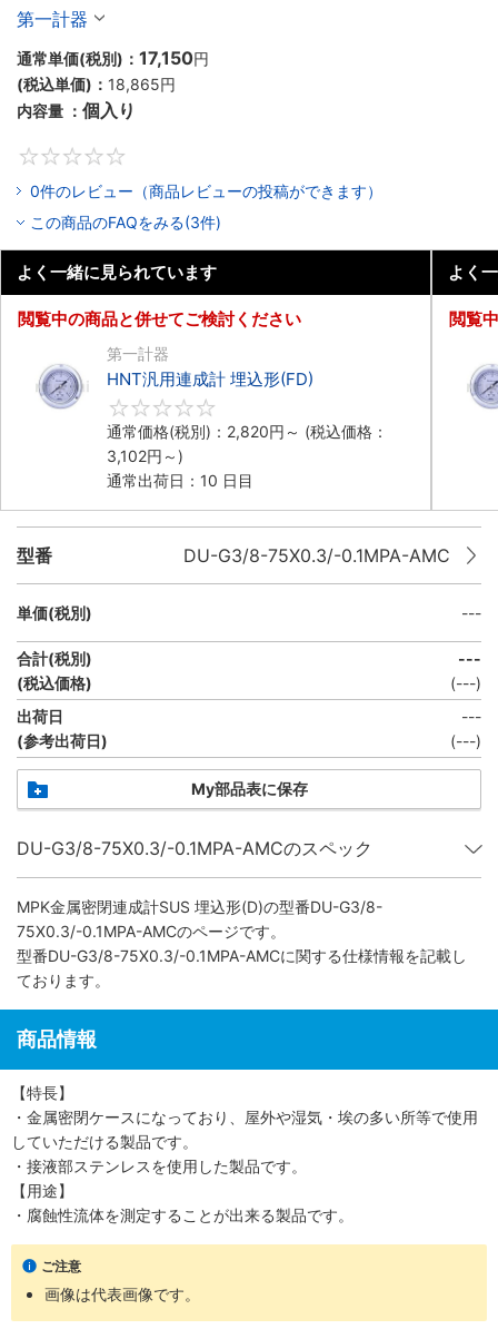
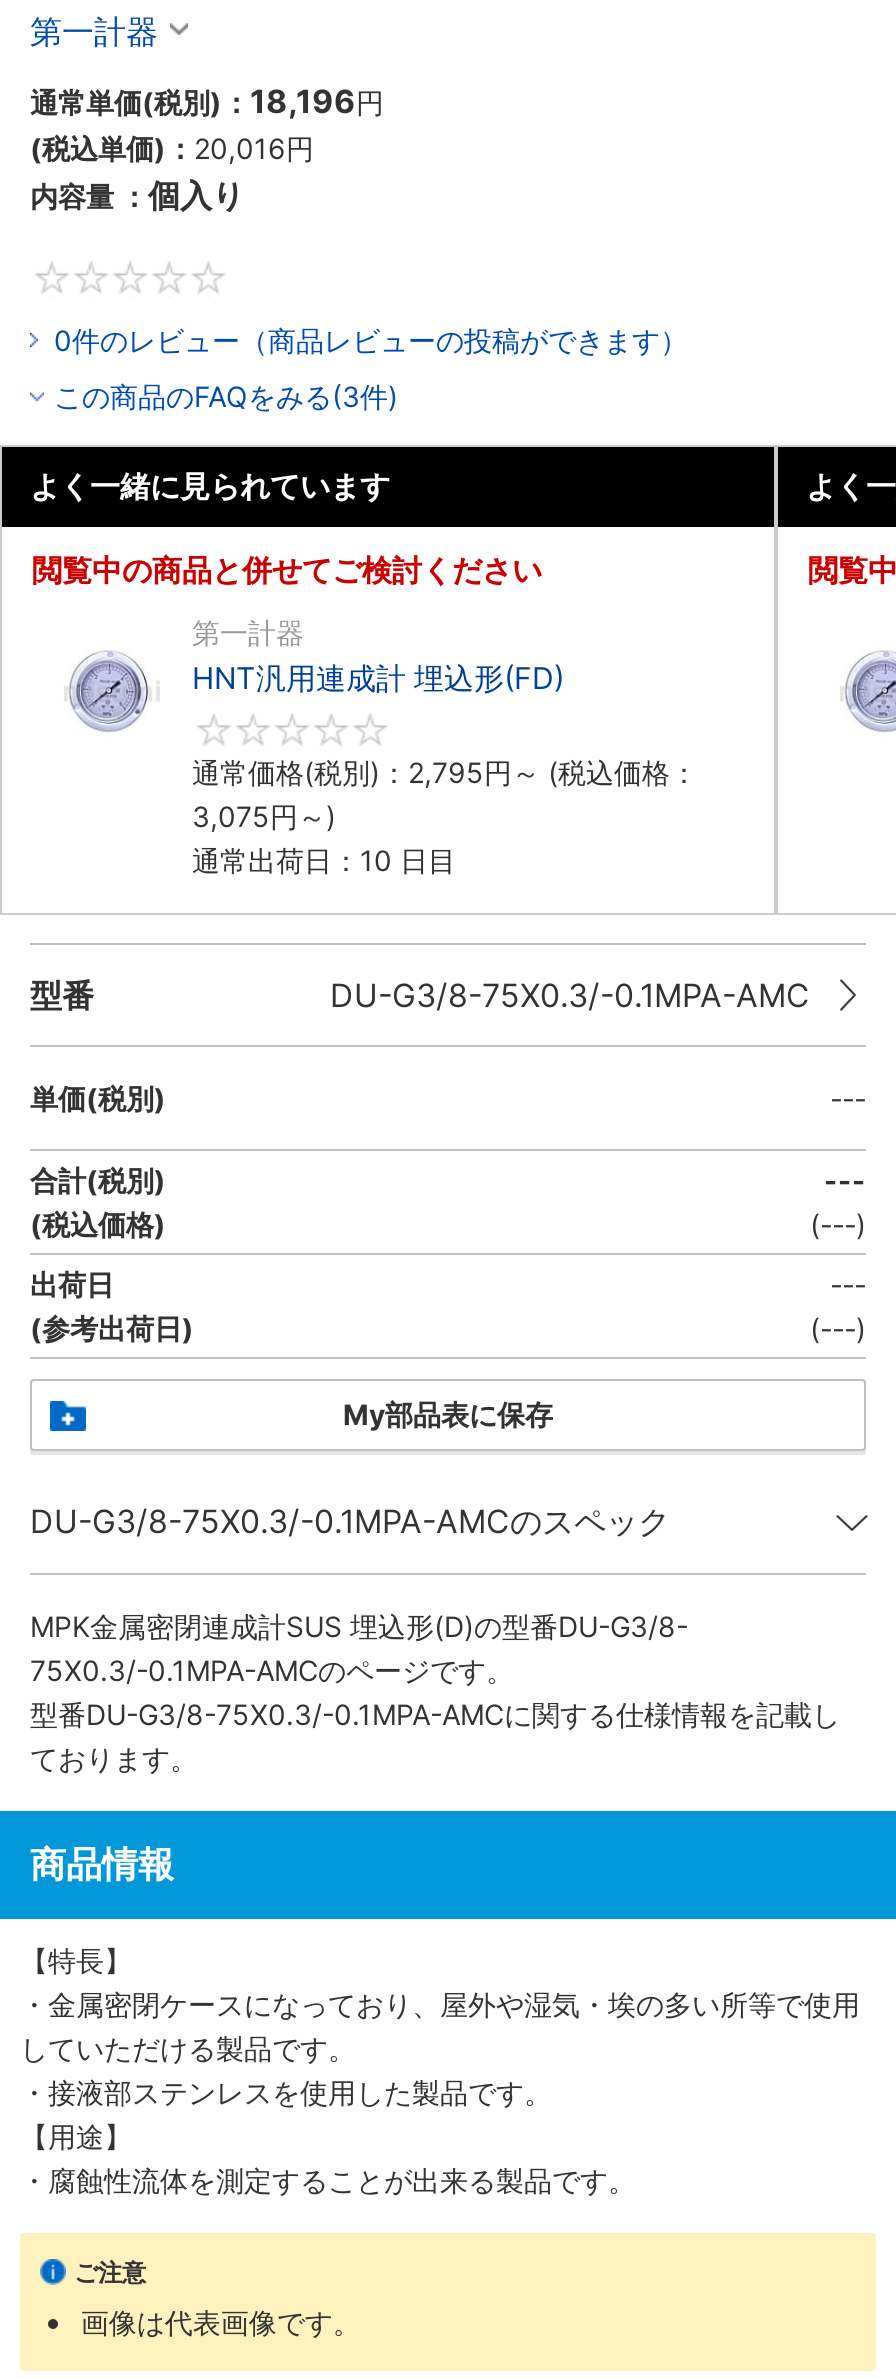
[17,47,209,69] 通常単価(税別)：17,150円 -> [30,81,384,121] 通常単価(税別)：18,196円
[17,75,176,93] (税込単価)：18,865円 -> [30,131,314,165] (税込単価)：20,016円
[107,422,388,441] 通常価格(税別)：2,820円～ (税込価格： -> [192,755,698,789] 通常価格(税別)：2,795円～ (税込価格：
[107,446,183,465] 3,102円～) -> [192,799,336,833] 3,075円～)

